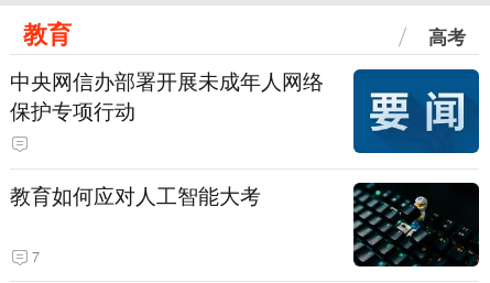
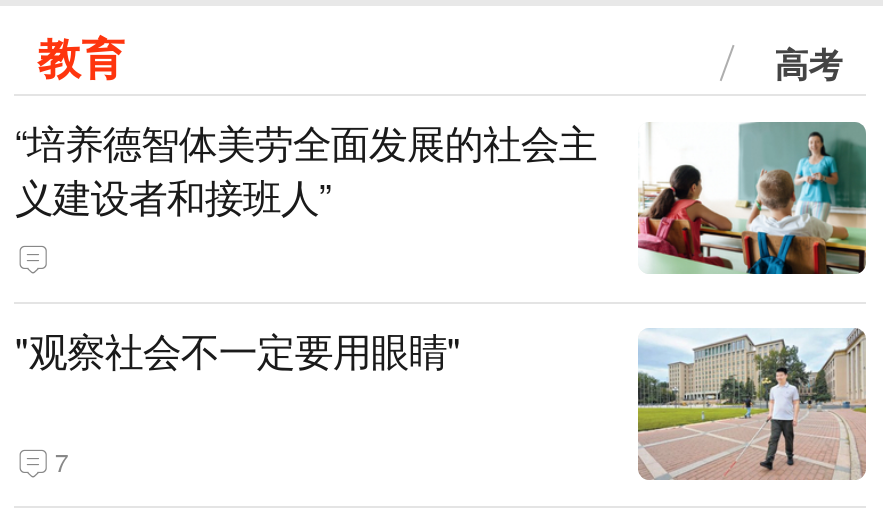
[10,65,480,154] [image] | 中央网信办部署开展未成年人网络 | 保护专项行动 -> [15,115,868,276] [image] | “培养德智体美劳全面发展的社会主 | 义建设者和接班人”
[10,179,261,210] 教育如何应对人工智能大考 -> [15,322,461,378] "观察社会不一定要用眼睛"
[352,182,480,268] [image] -> [636,328,868,480] [image]

